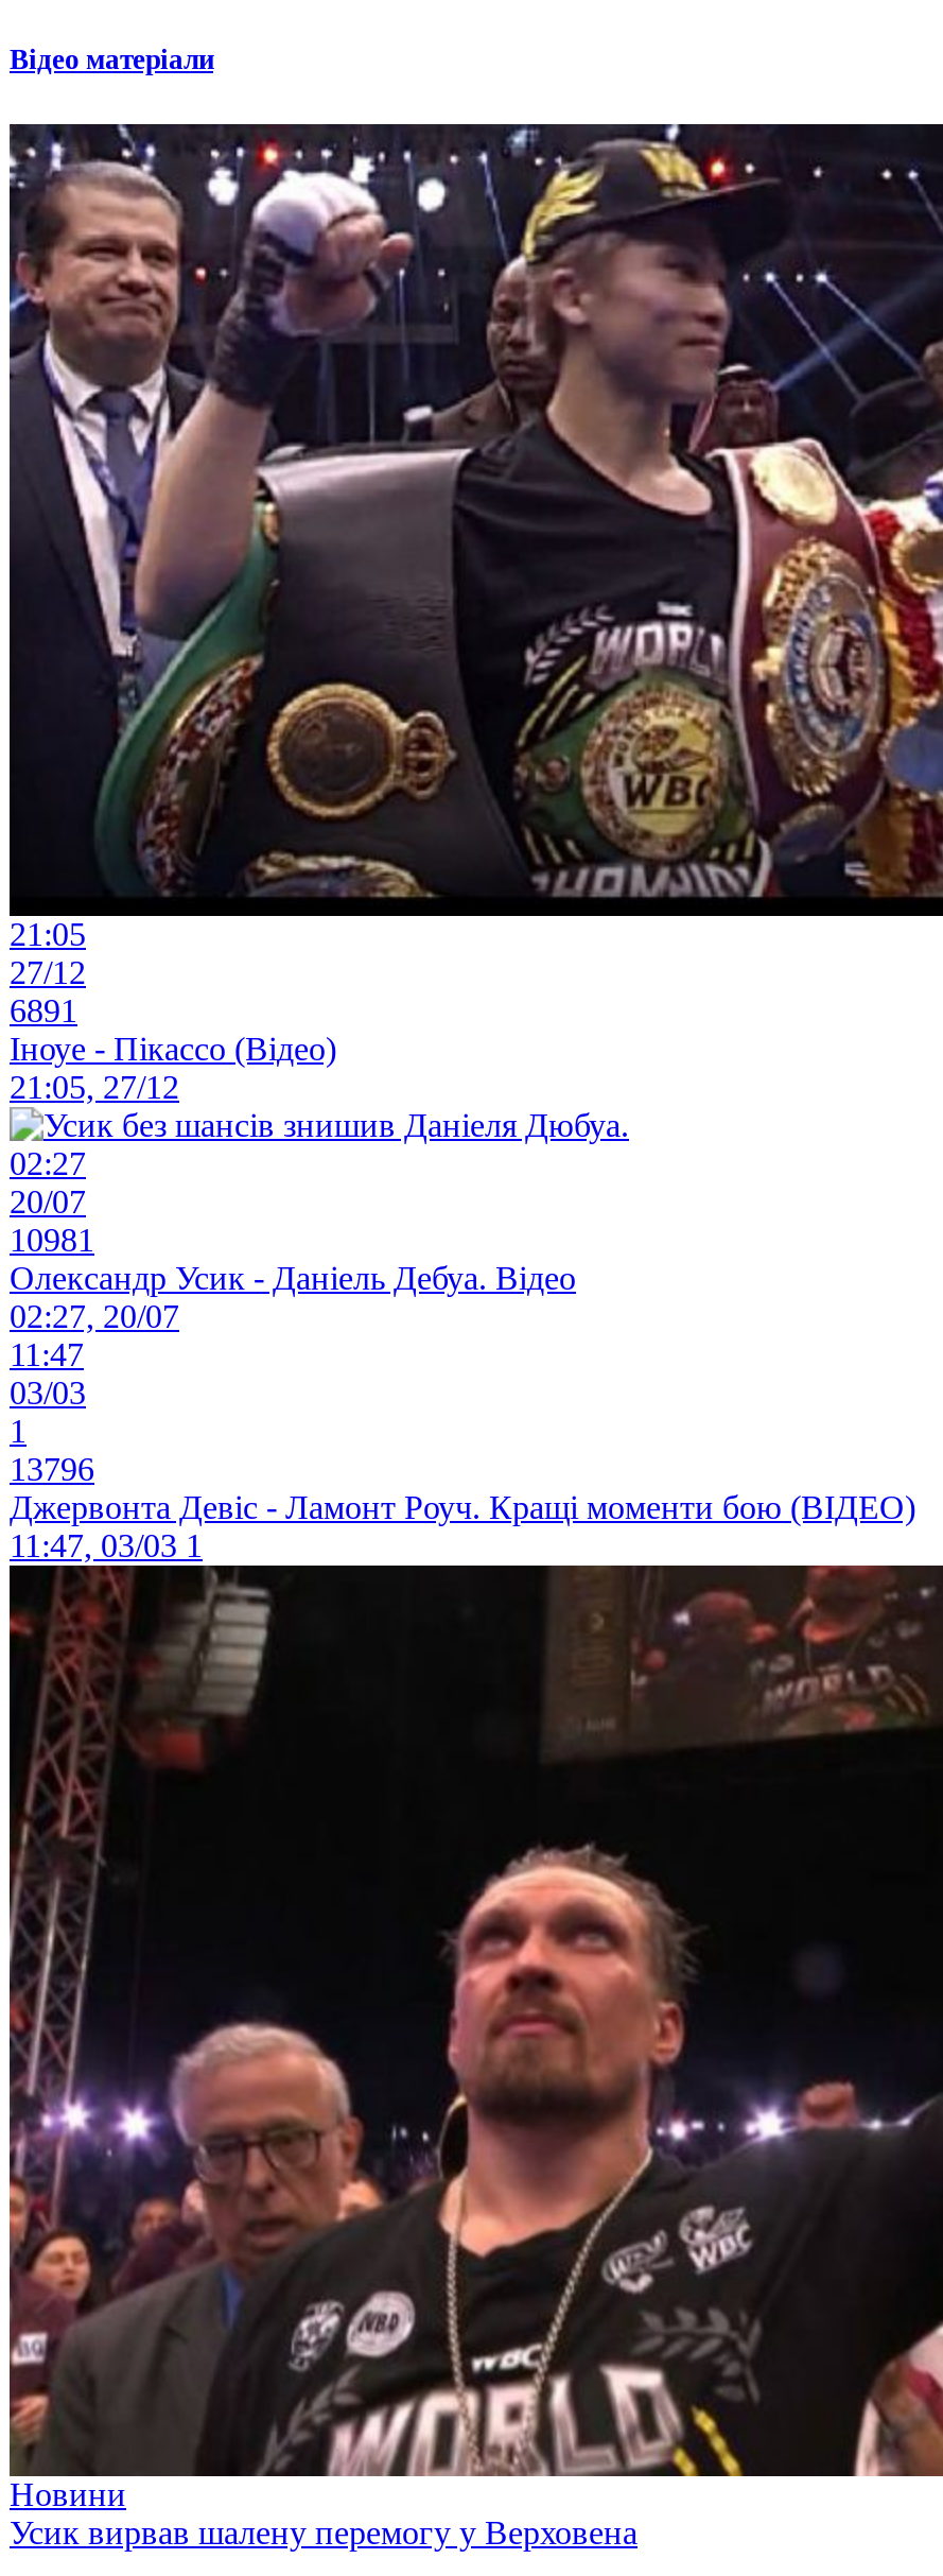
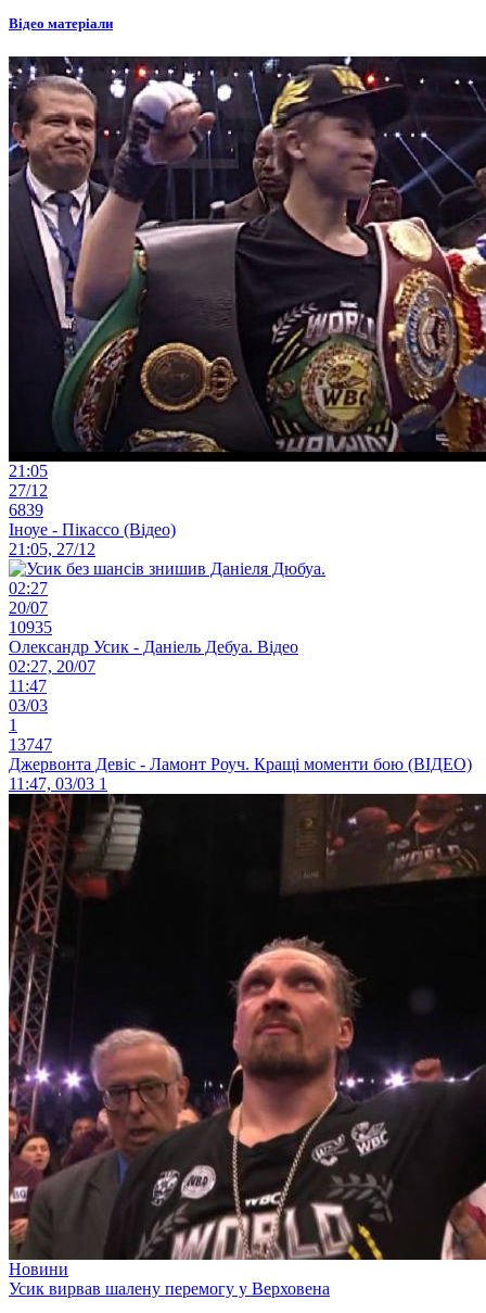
[10,992,77,1028] 6891 -> [9,500,43,519] 6839
[10,1221,94,1257] 10981 -> [9,618,52,636] 10935
[10,1450,94,1486] 13796 -> [9,735,52,753] 13747

